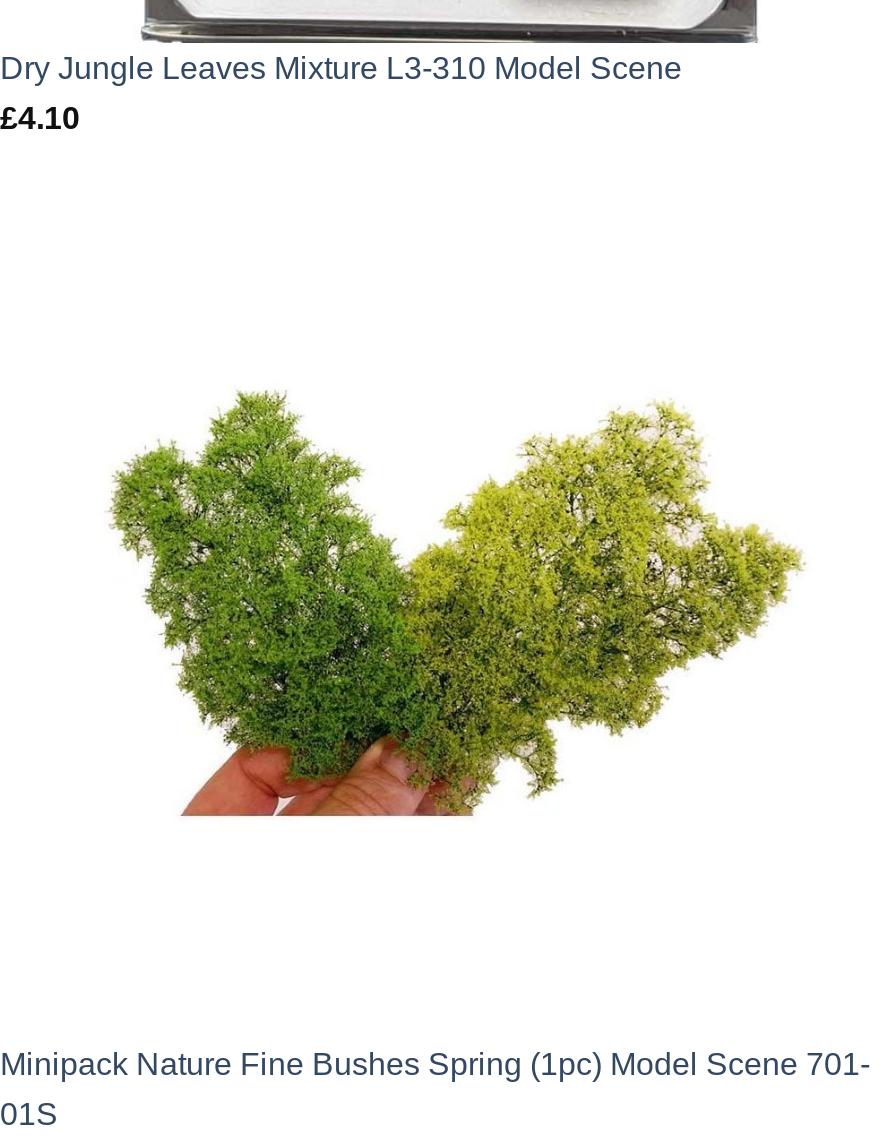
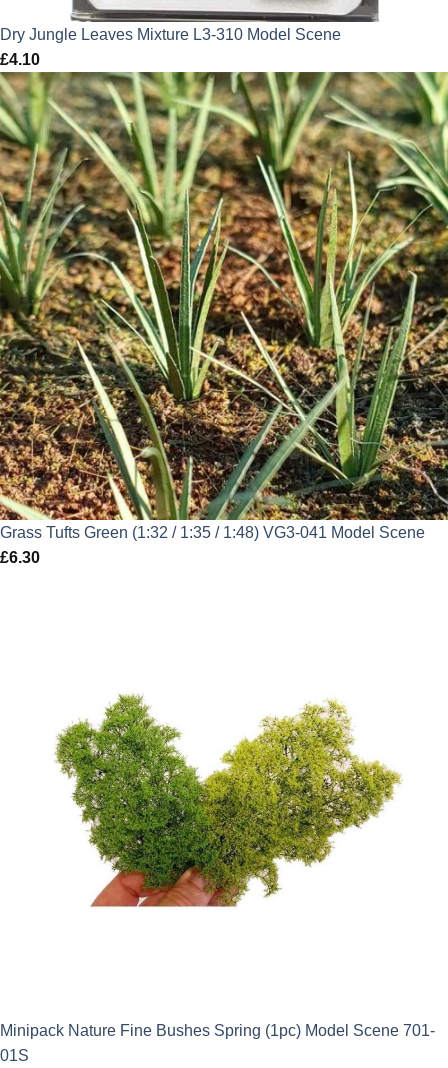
none -> [0,71,445,566] [image] | Grass Tufts Green (1:32 / 1:35 / 1:48) VG3-041 Model Scene | £6.30

